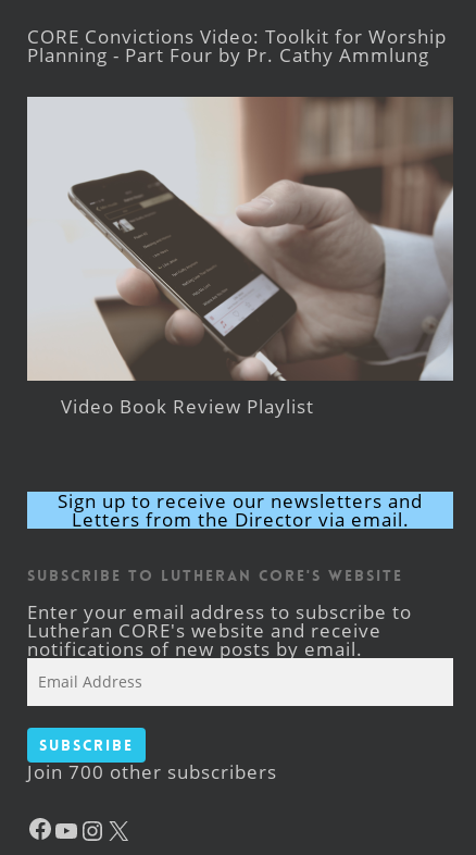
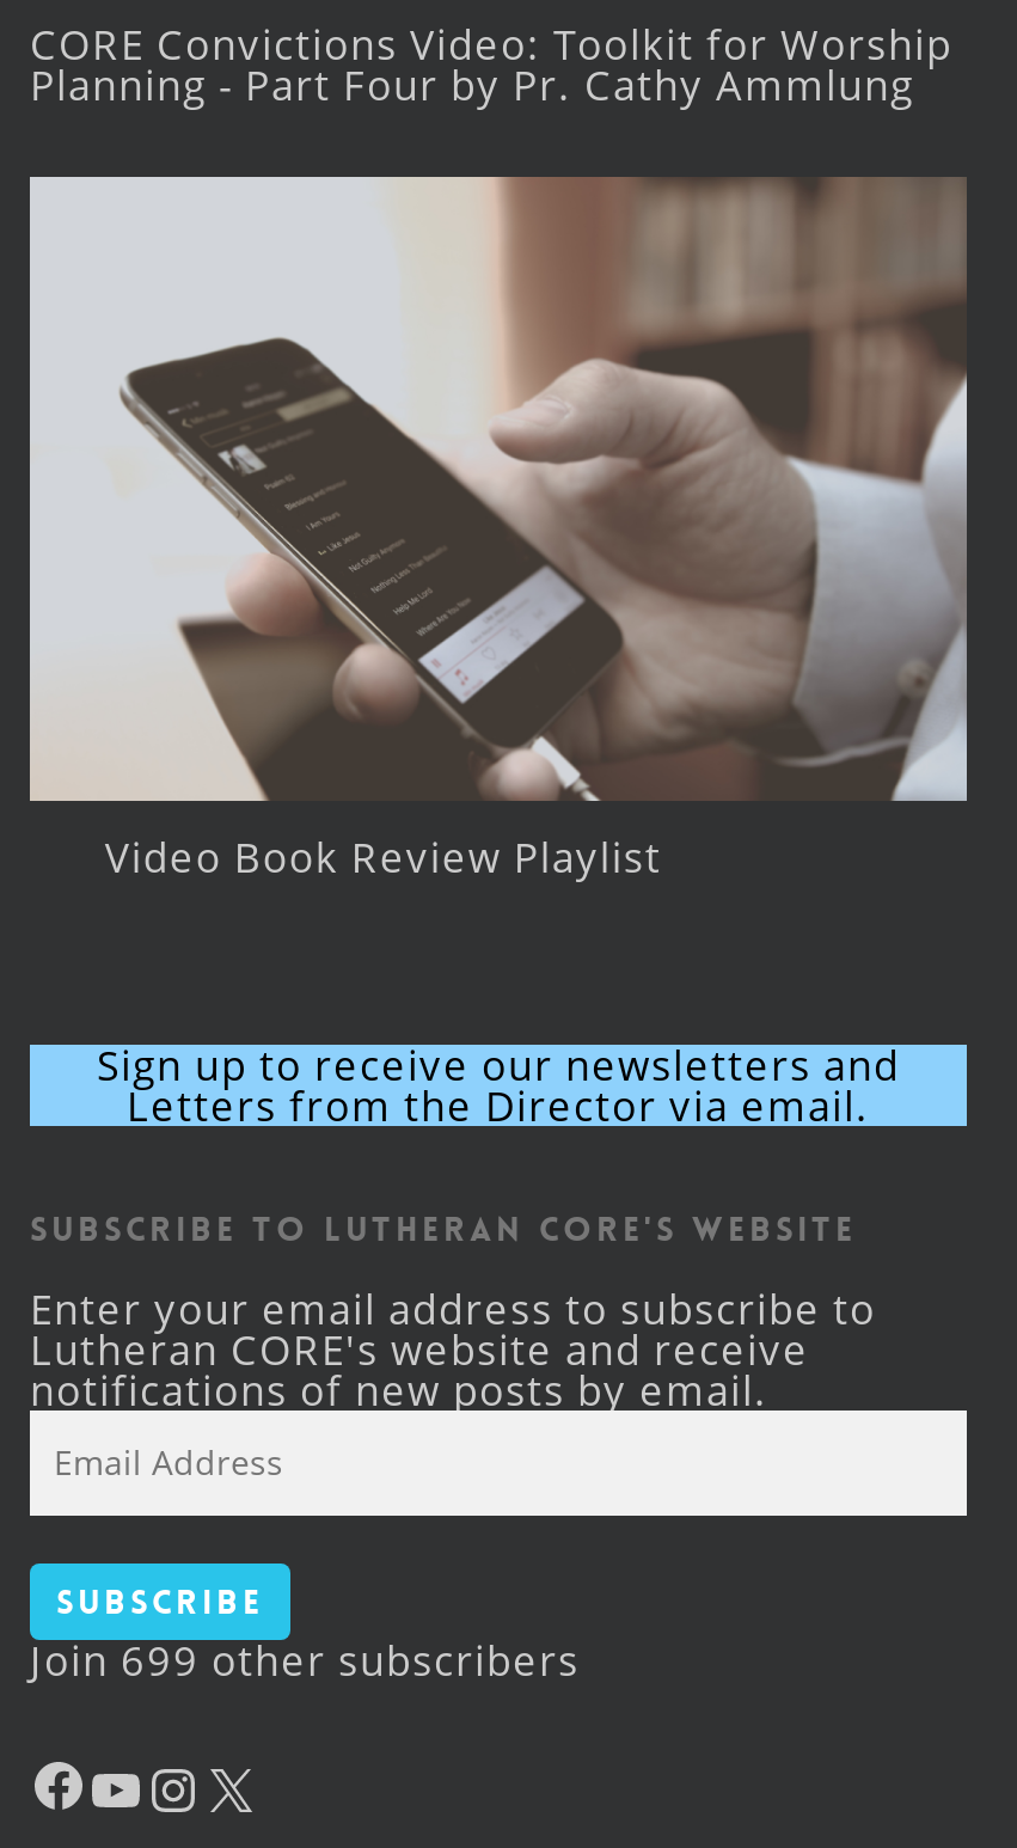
[27,760,277,785] Join 700 other subscribers -> [30,1634,580,1689] Join 699 other subscribers

